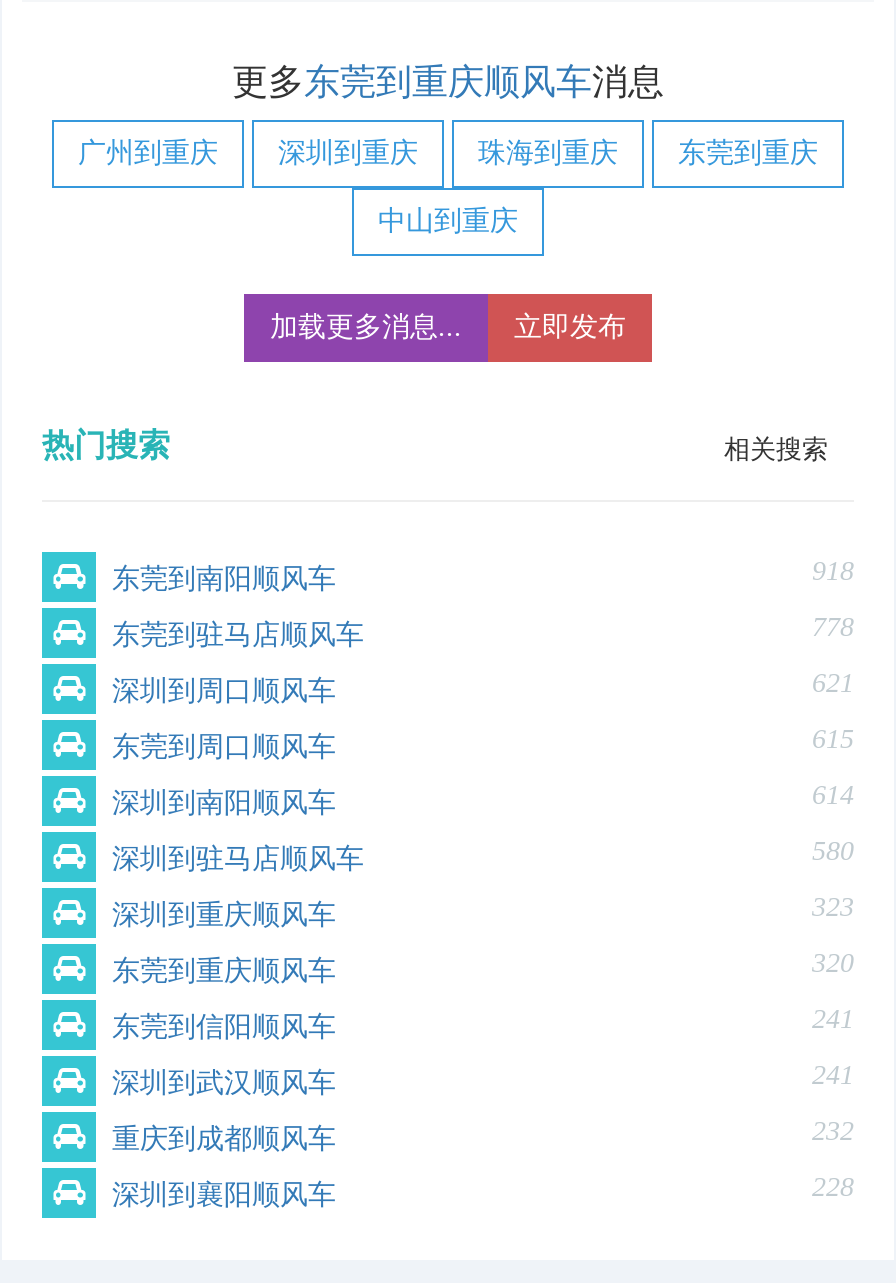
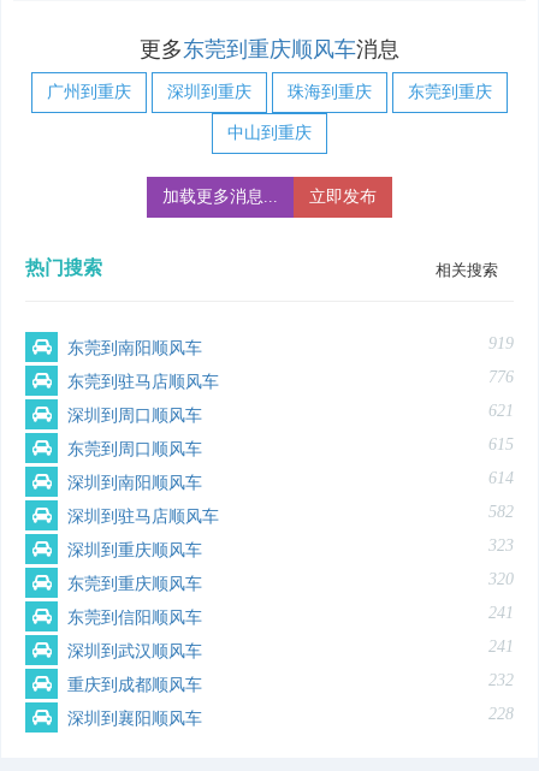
[812,556,854,586] 918 -> [488,334,514,352] 919
[812,612,854,642] 778 -> [488,368,514,386] 776
[812,836,854,866] 580 -> [488,503,514,521] 582

